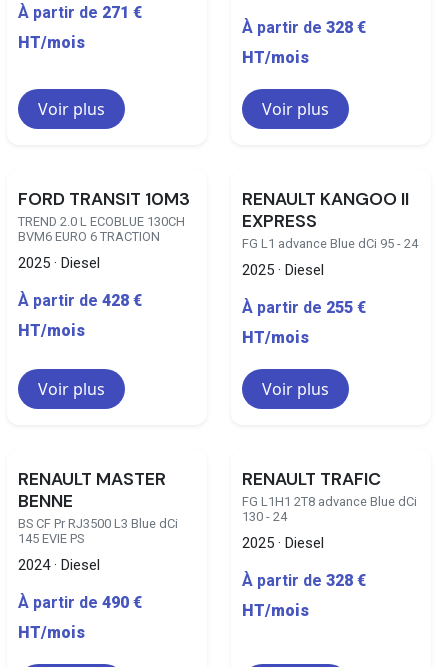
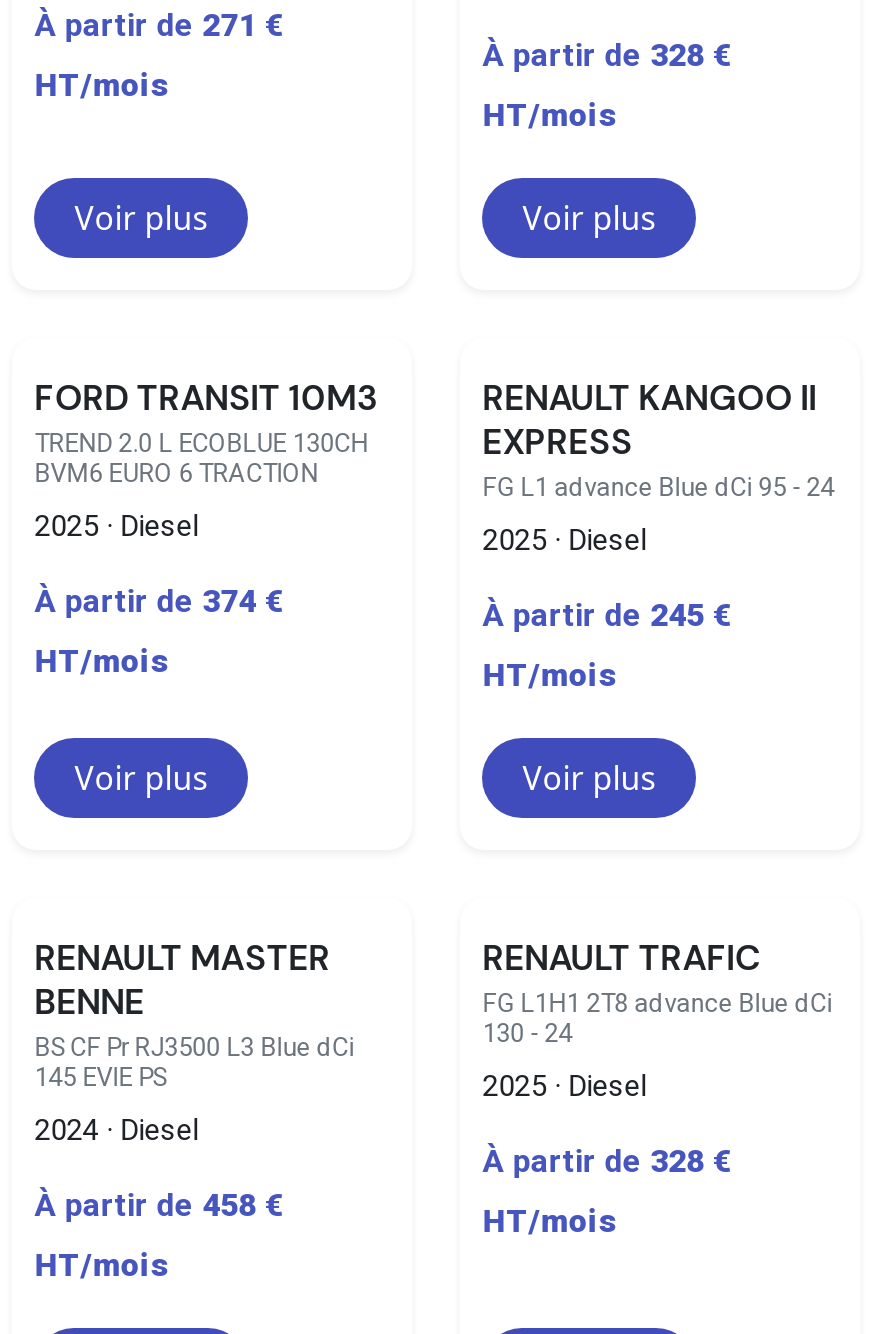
[18,291,142,310] À partir de 428 € -> [34,582,282,620] À partir de 374 €
[242,298,366,317] À partir de 255 € -> [482,596,730,634] À partir de 245 €
[18,593,142,612] À partir de 490 € -> [34,1186,282,1224] À partir de 458 €

